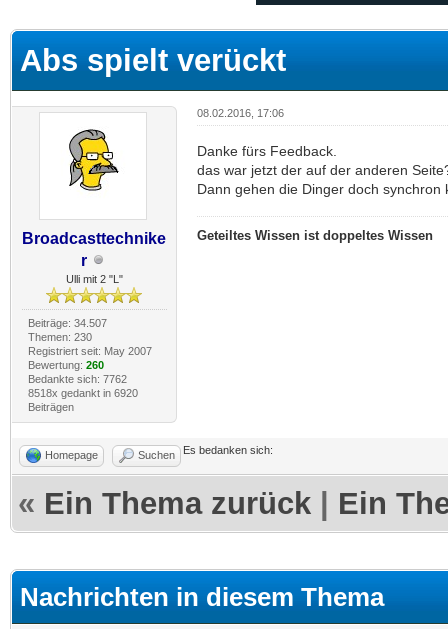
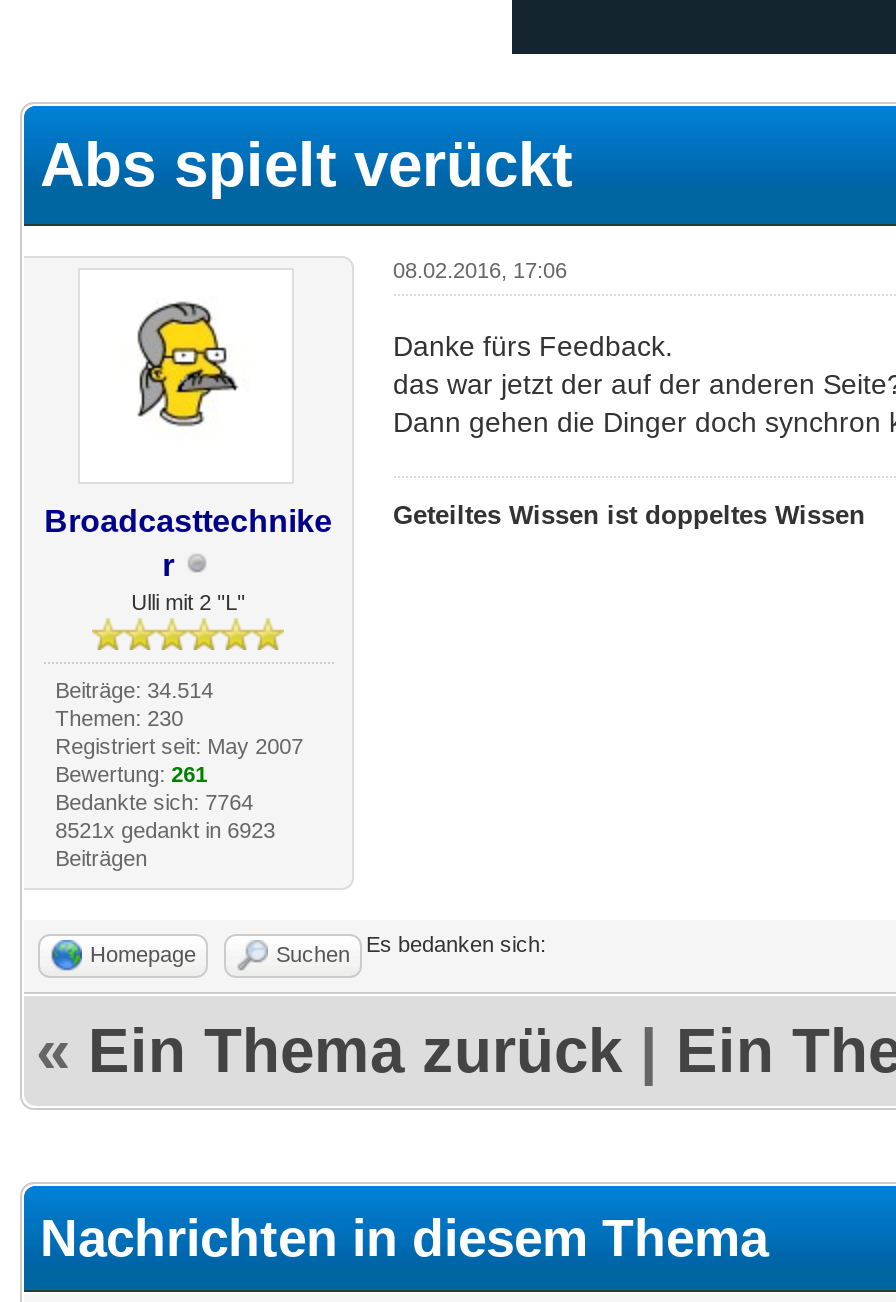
[28,317,107,329] Beiträge: 34.507 -> [55,678,213,702] Beiträge: 34.514
[28,359,104,371] Bewertung: 260 -> [55,762,207,786] Bewertung: 261
[28,373,127,385] Bedankte sich: 7762 -> [55,790,253,814] Bedankte sich: 7764
[28,387,138,399] 8518x gedankt in 6920 -> [55,818,275,842] 8521x gedankt in 6923

